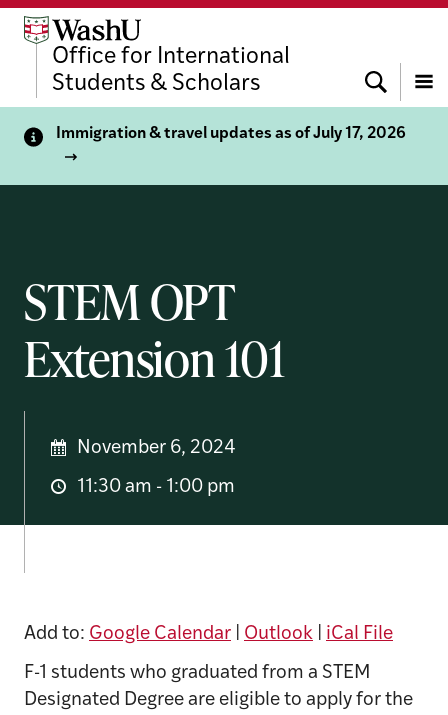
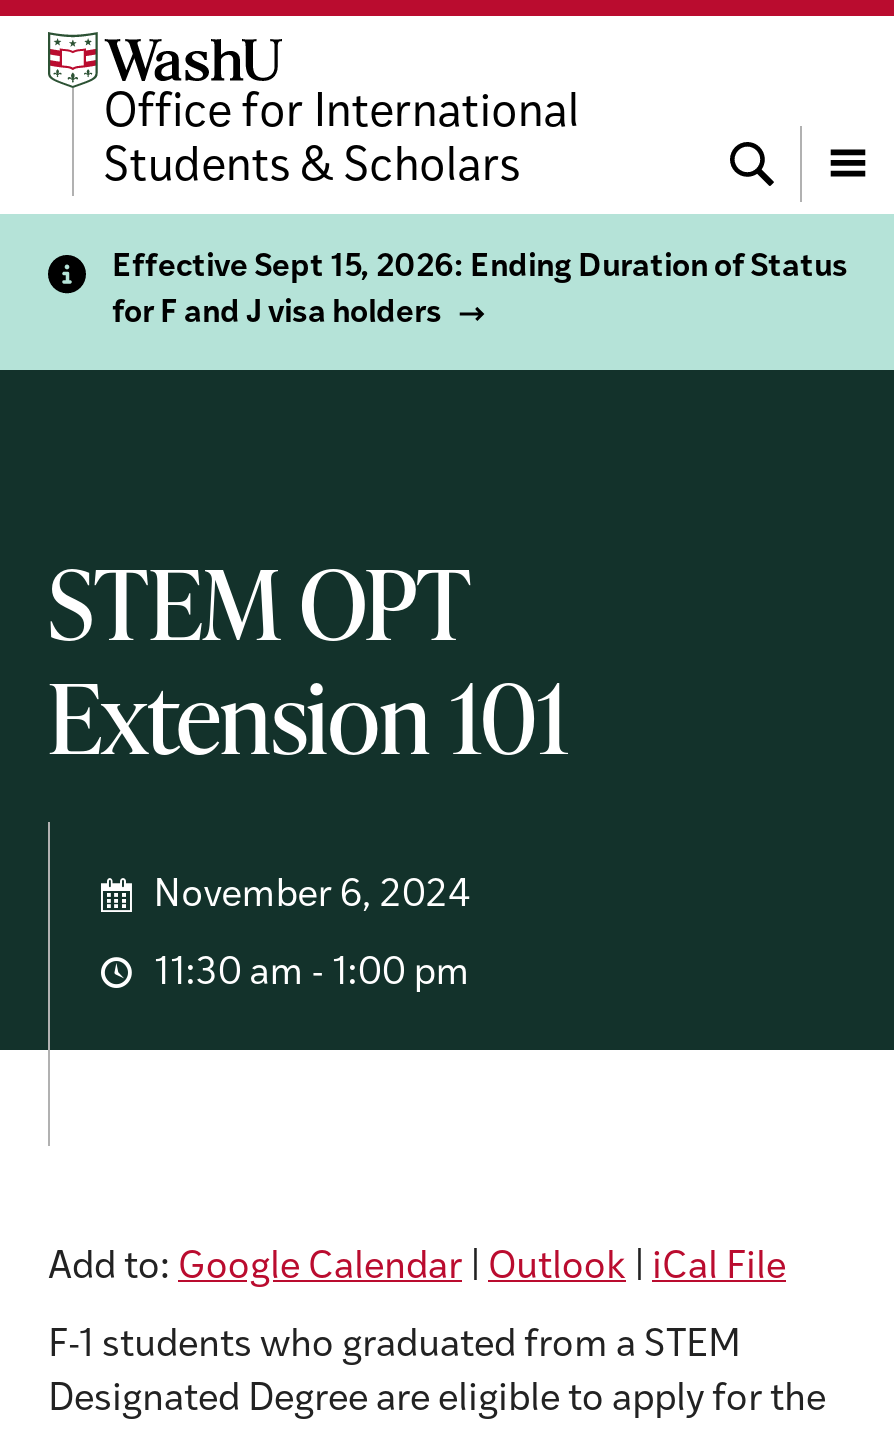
[56,126,406,142] Immigration & travel updates as of July 17, 2026 -> [112,253,848,331] Effective Sept 15, 2026: Ending Duration of Status | for F and J visa holders

